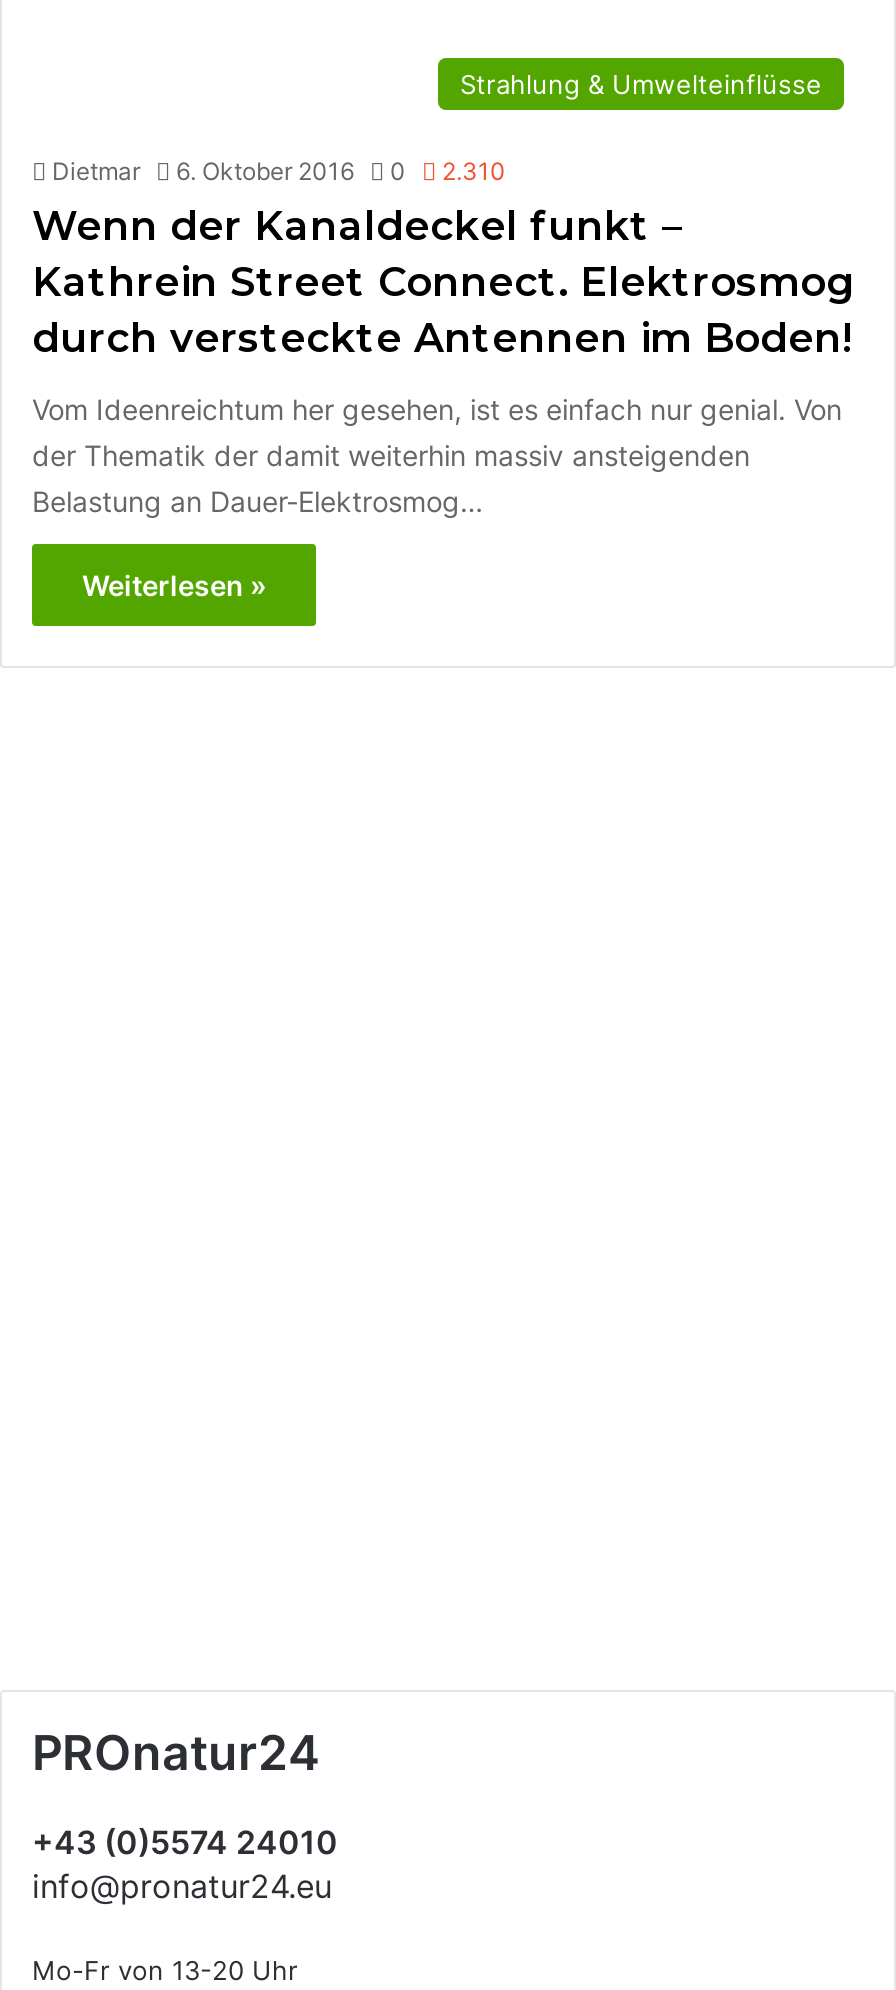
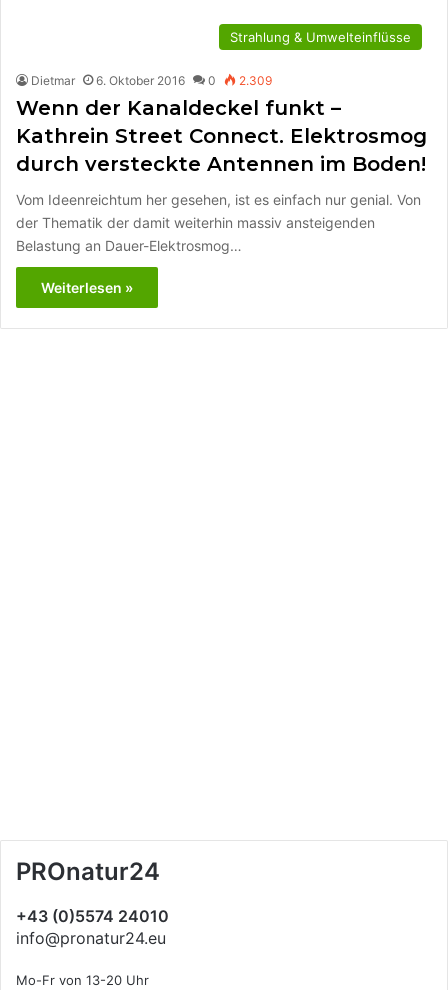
[52,155,506,185] Dietmar 6. Oktober 2016 0 2.310 -> [31,73,272,88] Dietmar 6. Oktober 2016 0 2.309

